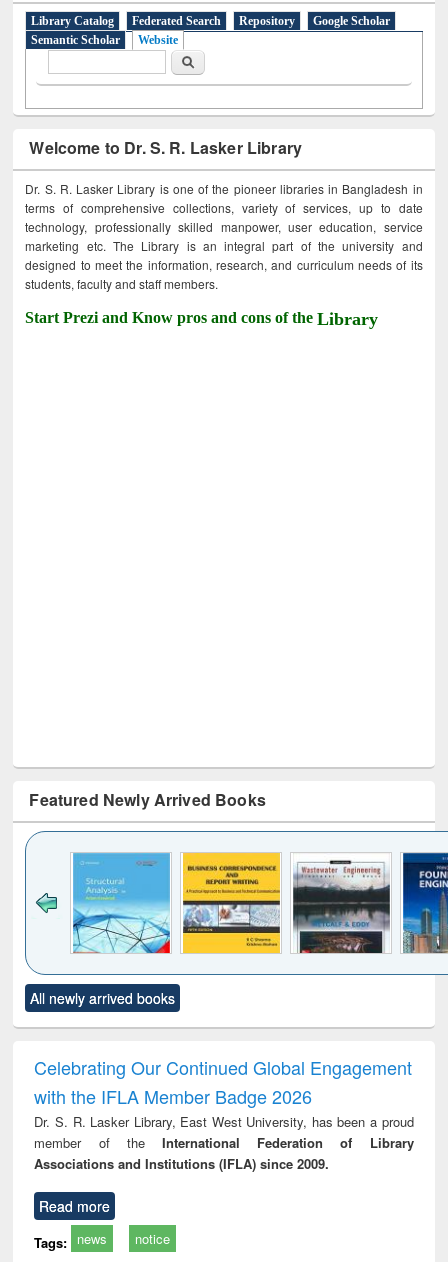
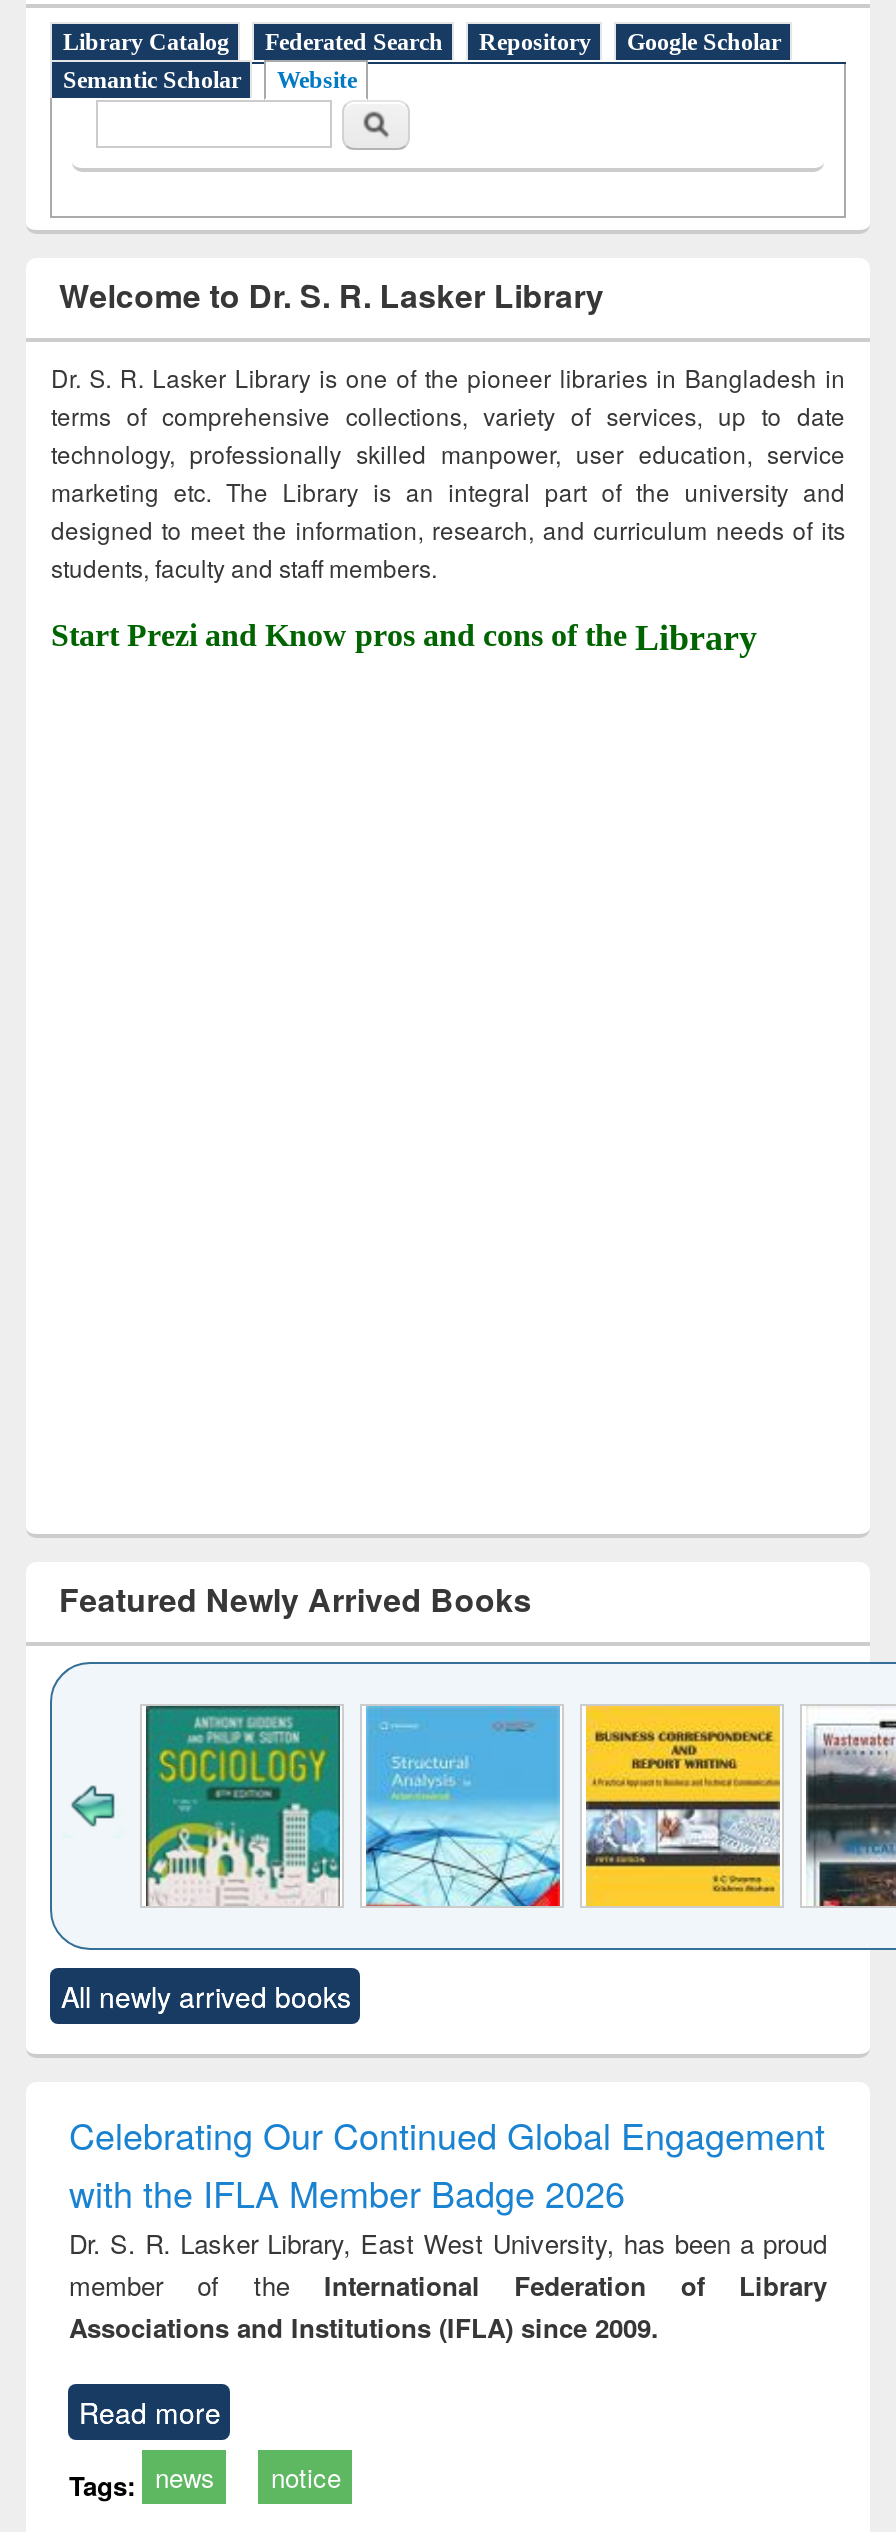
[72,852,171,954] [image] -> [144,1704,342,1906] [image]
[182,852,281,954] [image] -> [364,1704,562,1908] [image]
[292,853,391,954] [image] -> [584,1704,782,1908] [image]
[402,852,445,954] [image] -> [804,1706,890,1908] [image]

